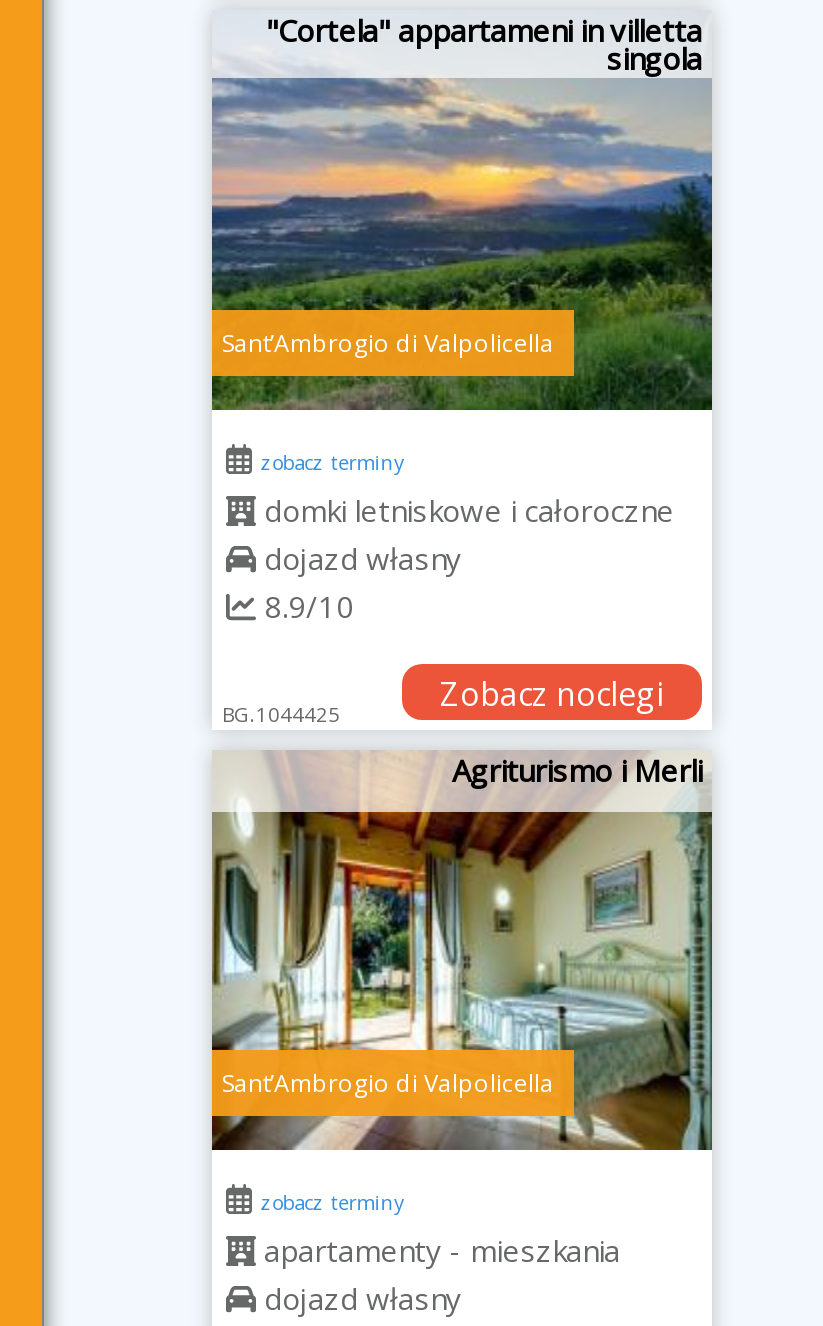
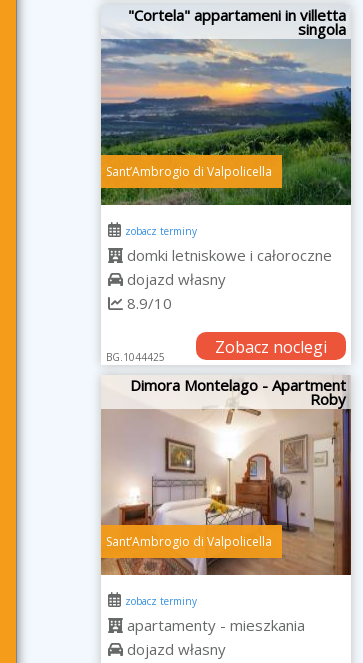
[452,751,702,791] Agriturismo i Merli -> [130,375,346,409] Dimora Montelago - Apartment | Roby
[210,806,712,1152] [image] -> [100,403,351,576] [image]

